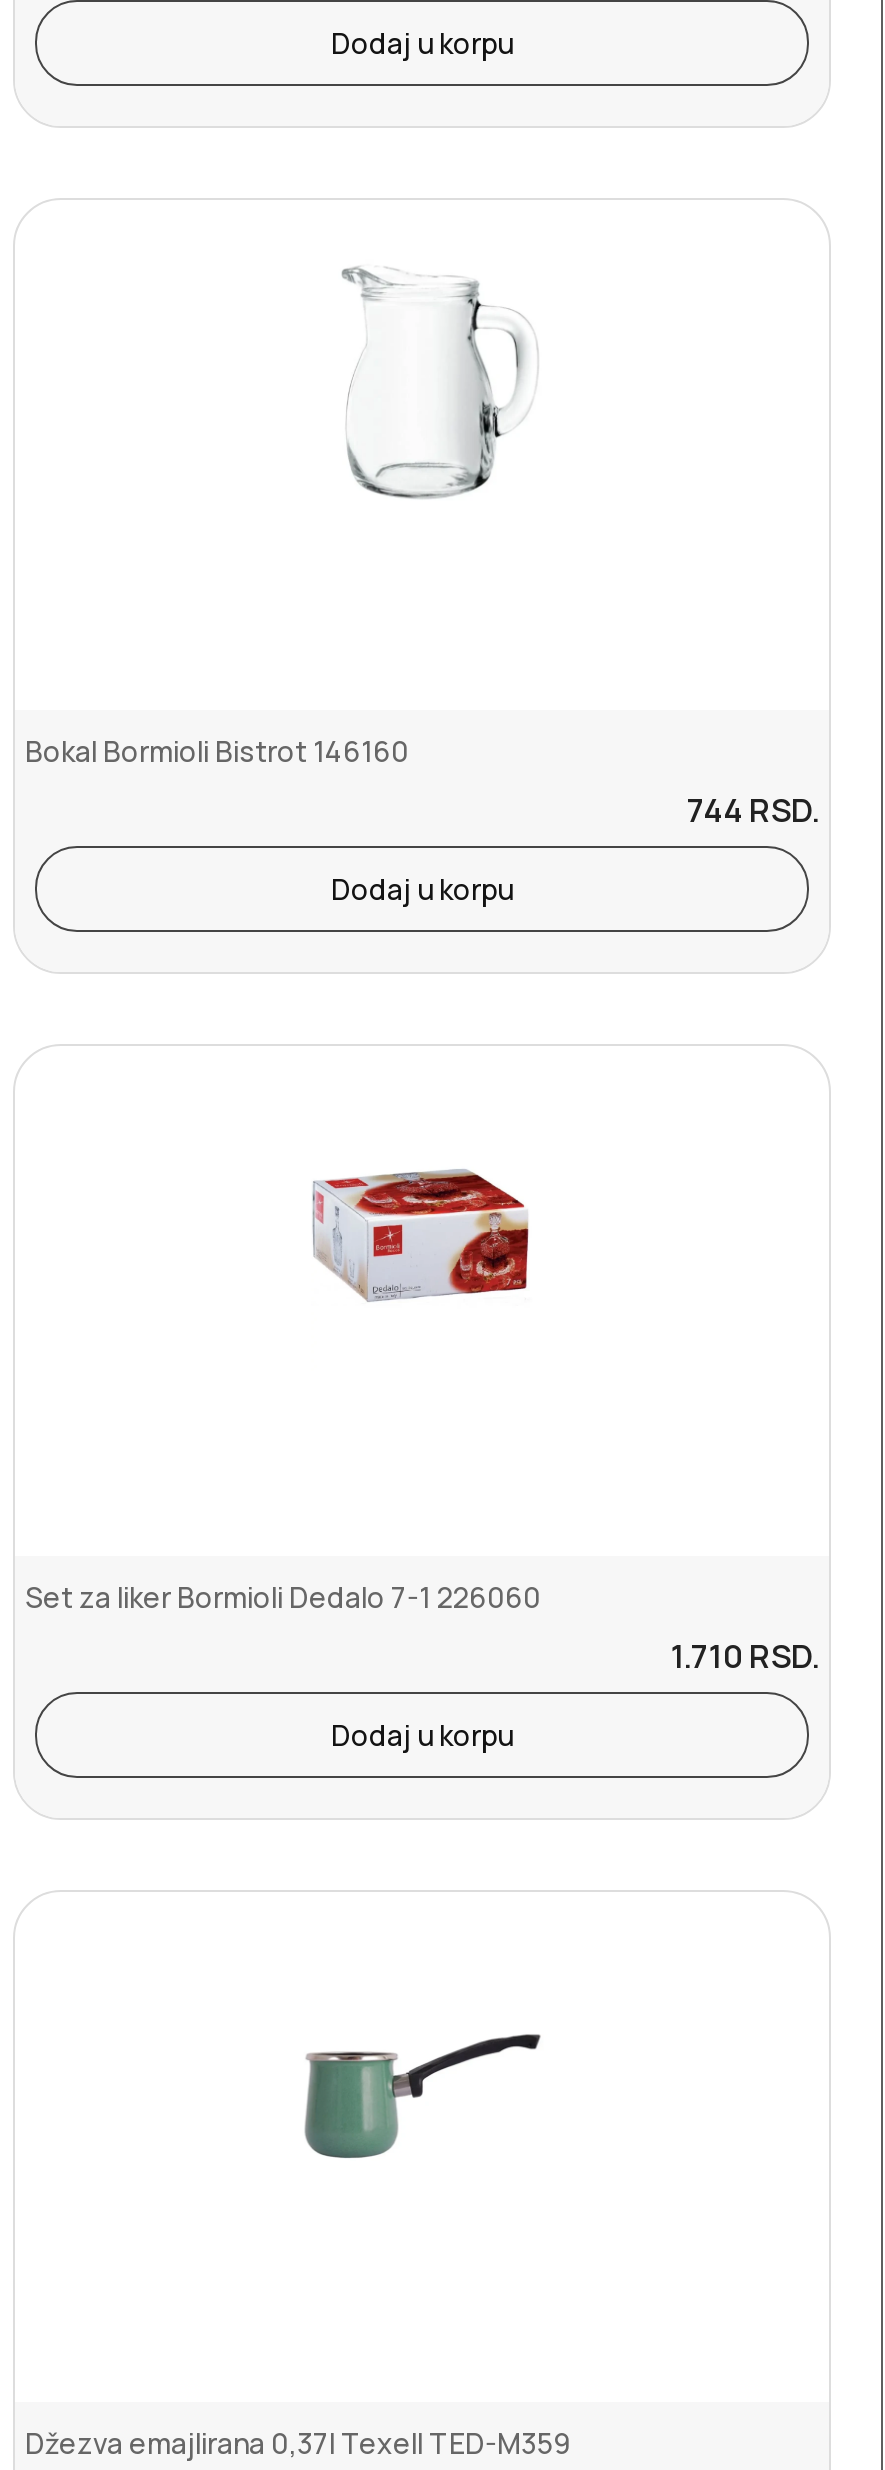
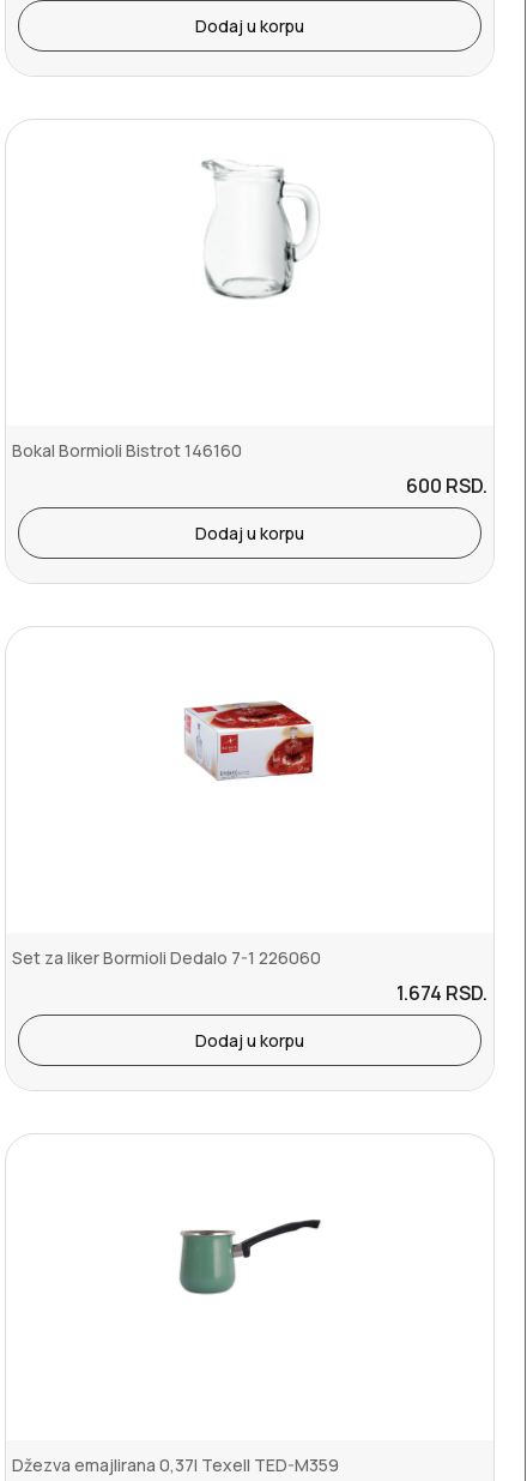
[687,787,819,831] 744 RSD. -> [406,472,487,498] 600 RSD.
[671,1633,819,1677] 1.710 RSD. -> [396,979,487,1006] 1.674 RSD.

